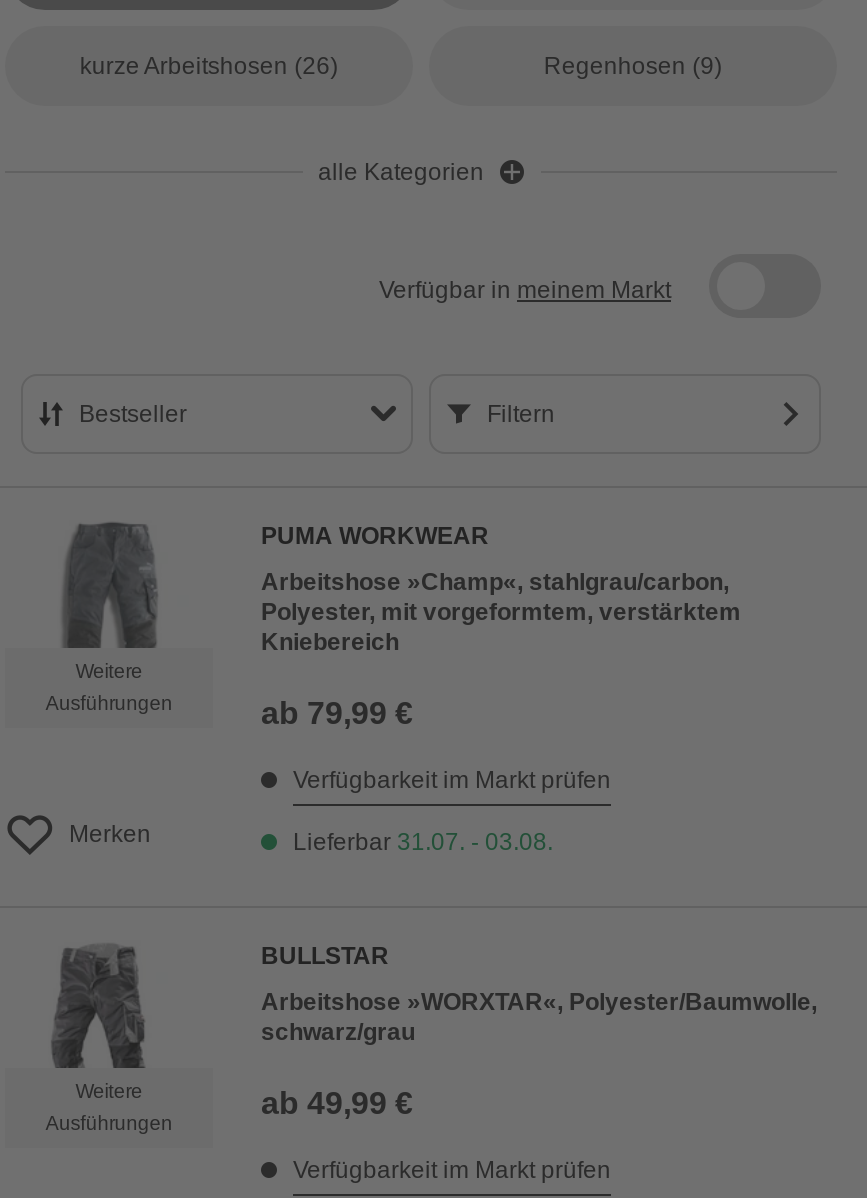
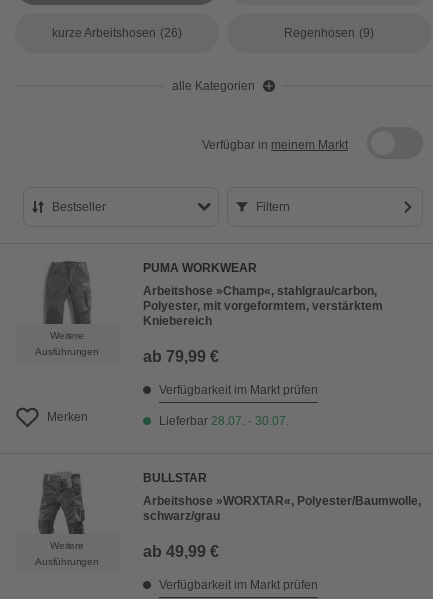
[293,828,553,856] Lieferbar 31.07. - 03.08. -> [159,414,289,428] Lieferbar 28.07. - 30.07.

